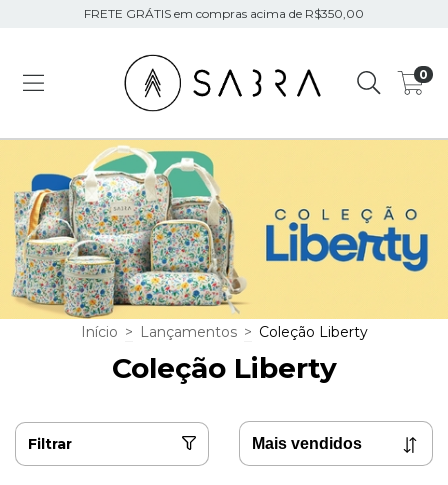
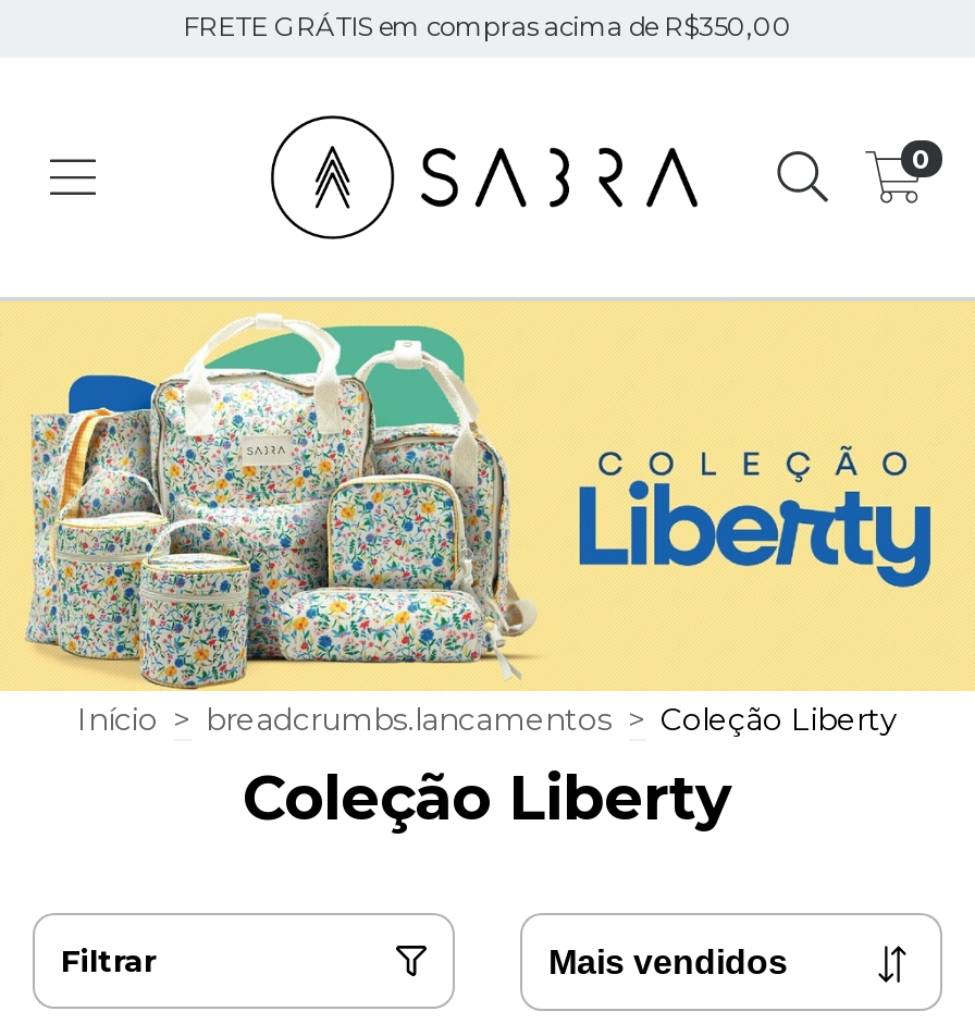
[80,323,367,341] Início > Lançamentos > Coleção Liberty -> [77,700,898,739] Início > breadcrumbs.lancamentos > Coleção Liberty

